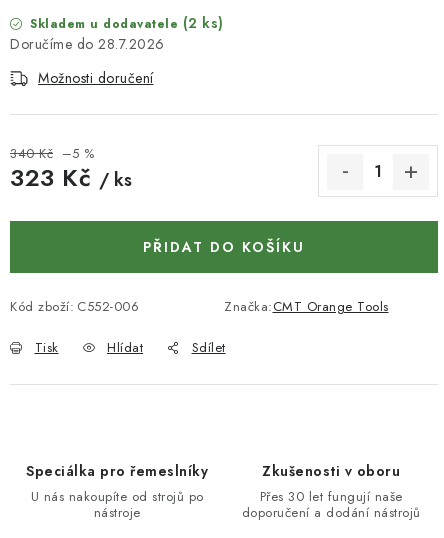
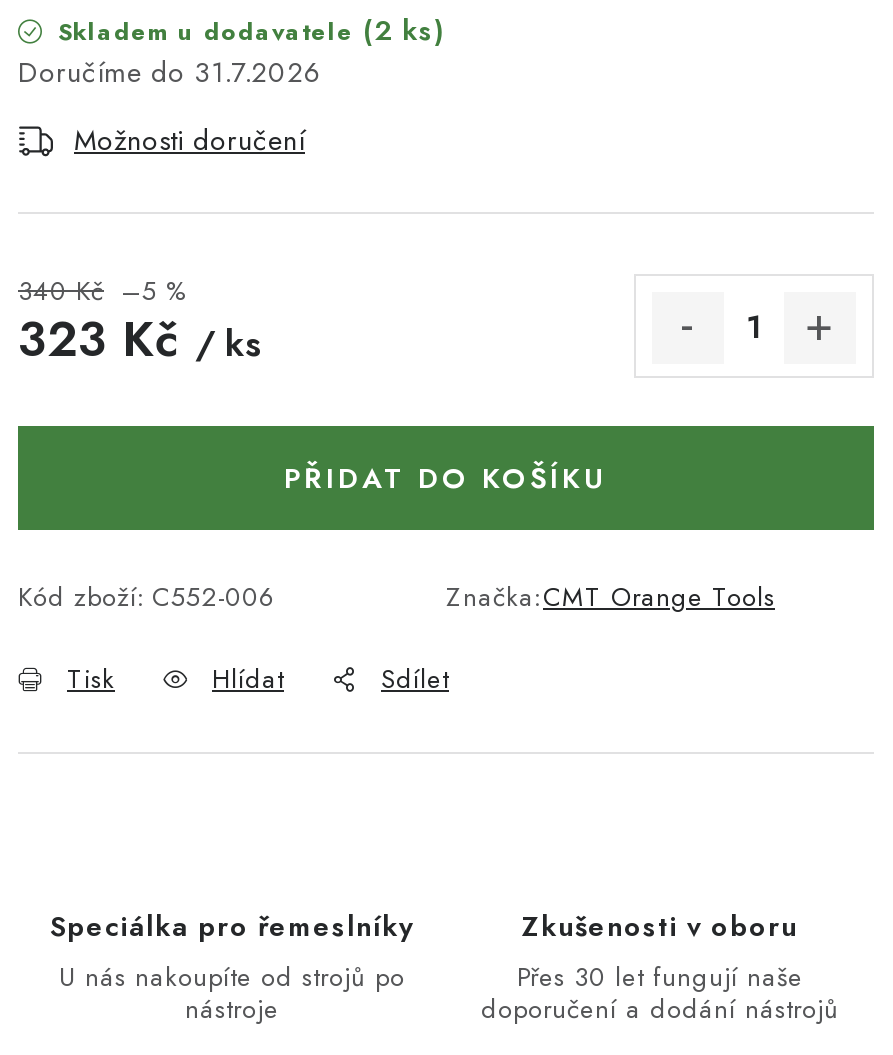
[93,34,164,54] 28.7.2026 -> [185,52,323,92] 31.7.2026

